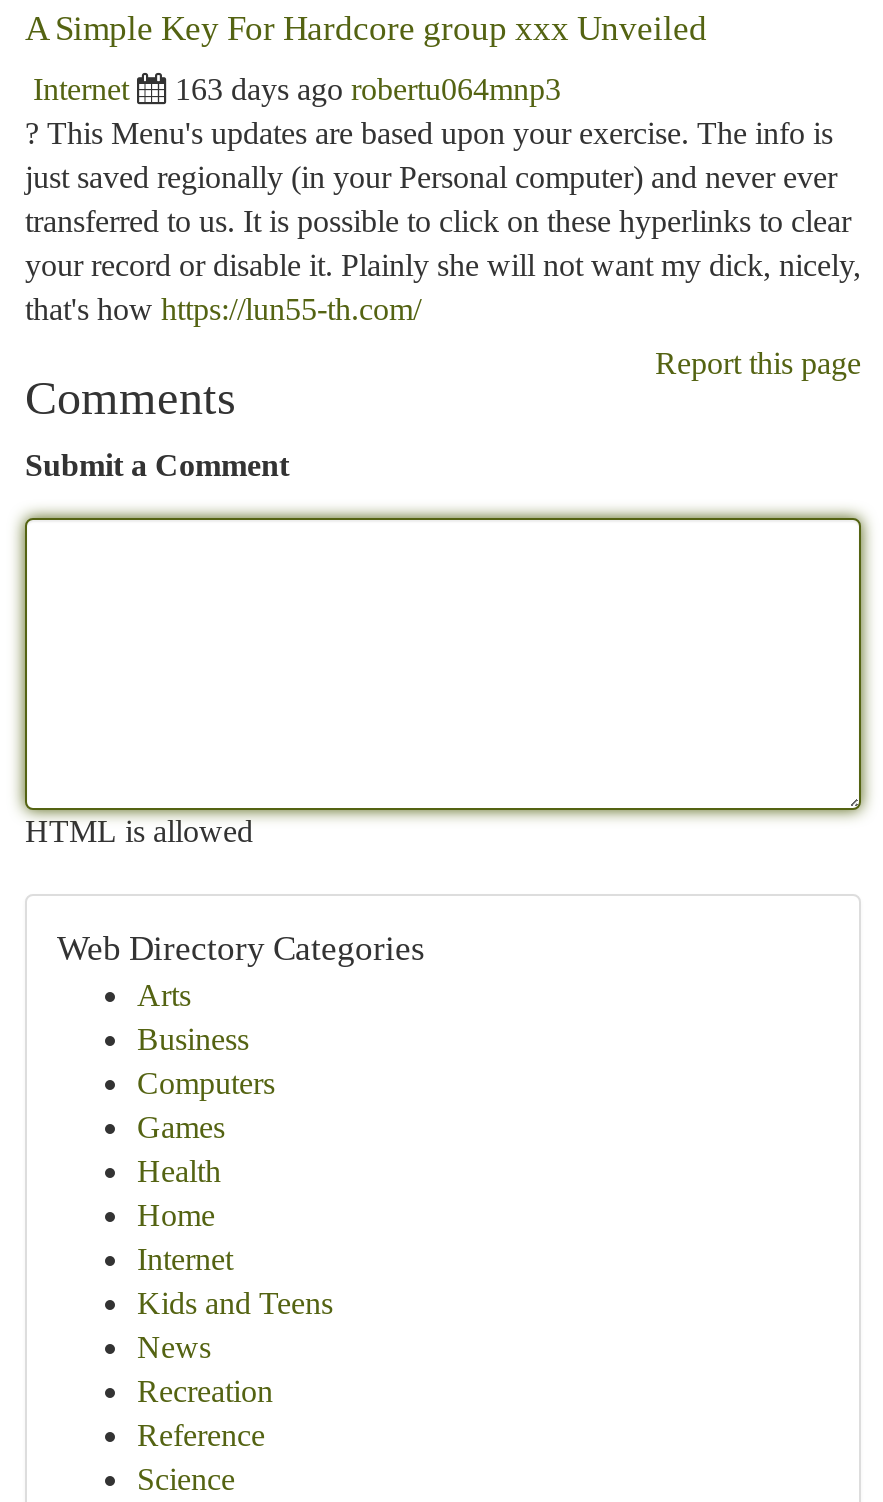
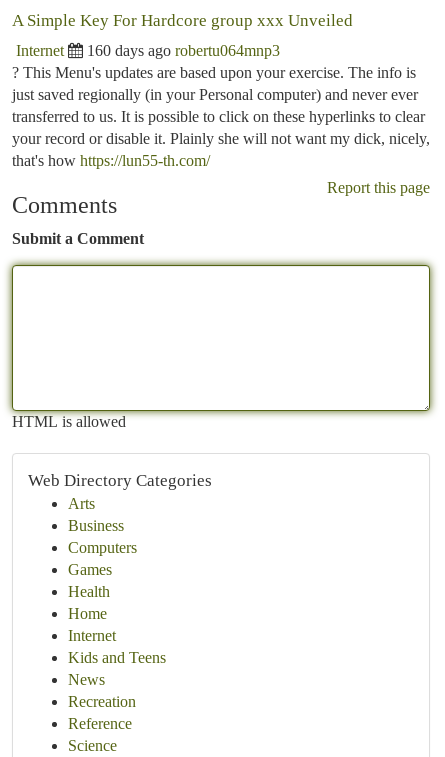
[175,72,561,106] 163 days ago robertu064mnp3 -> [87,42,280,59] 160 days ago robertu064mnp3

